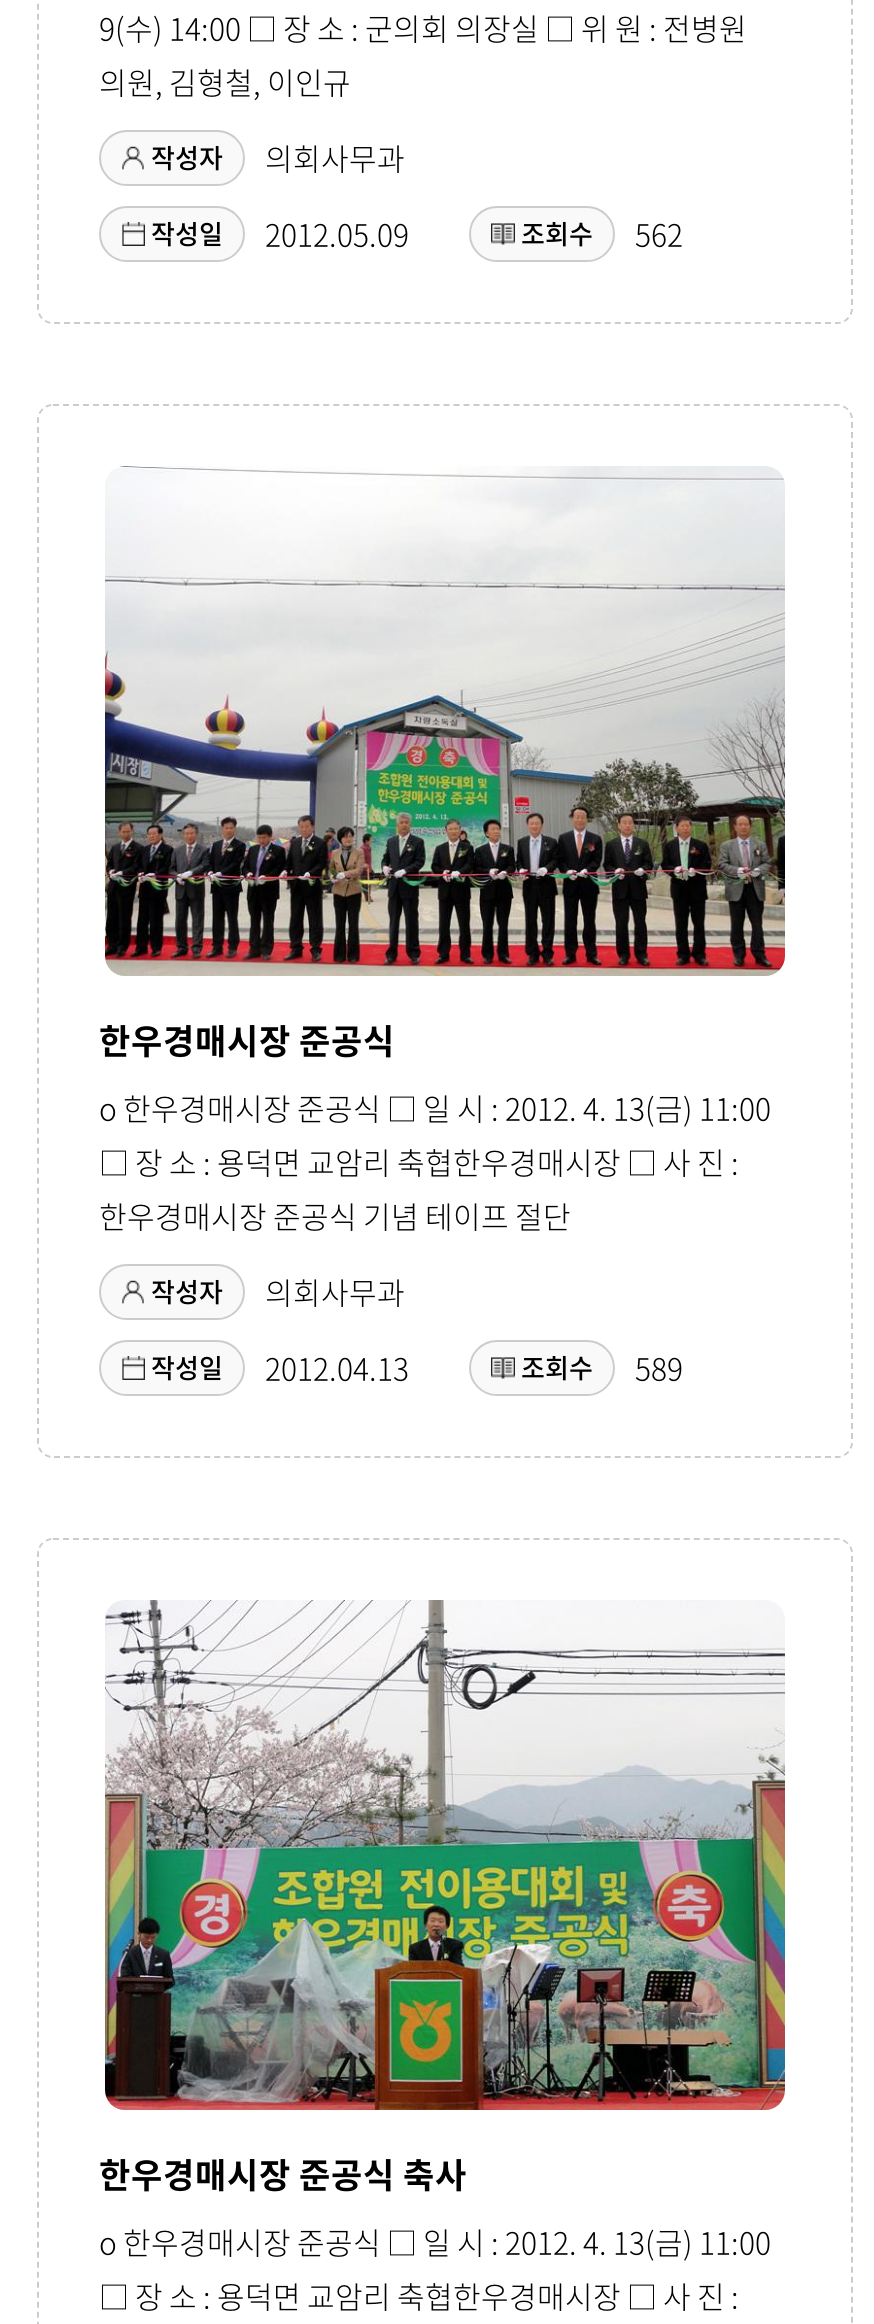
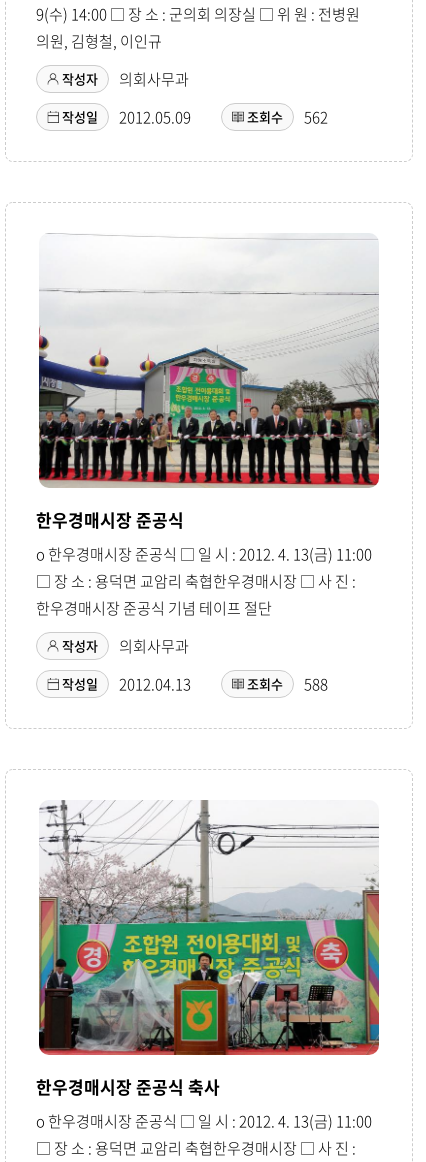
[521,1346,683,1390] 조회수 589 -> [247,673,328,695] 조회수 588

